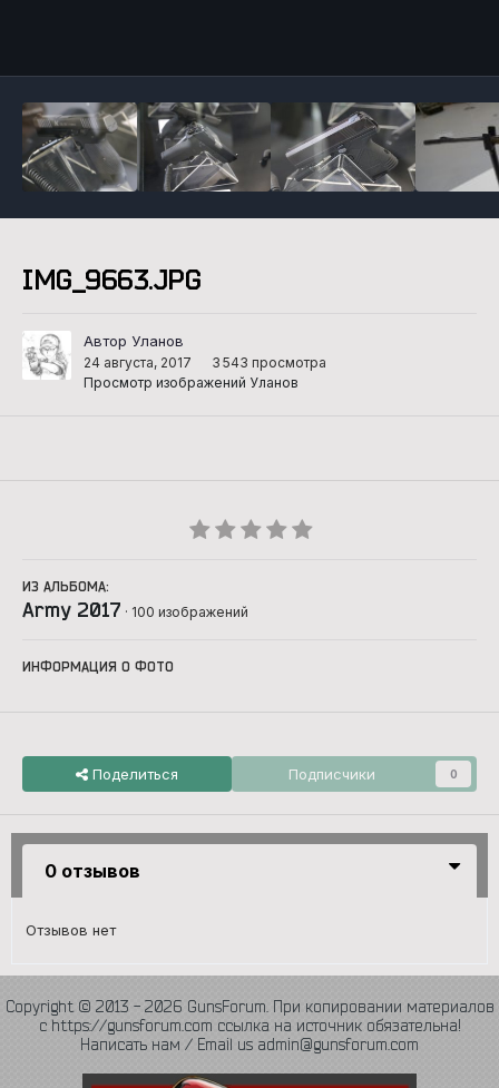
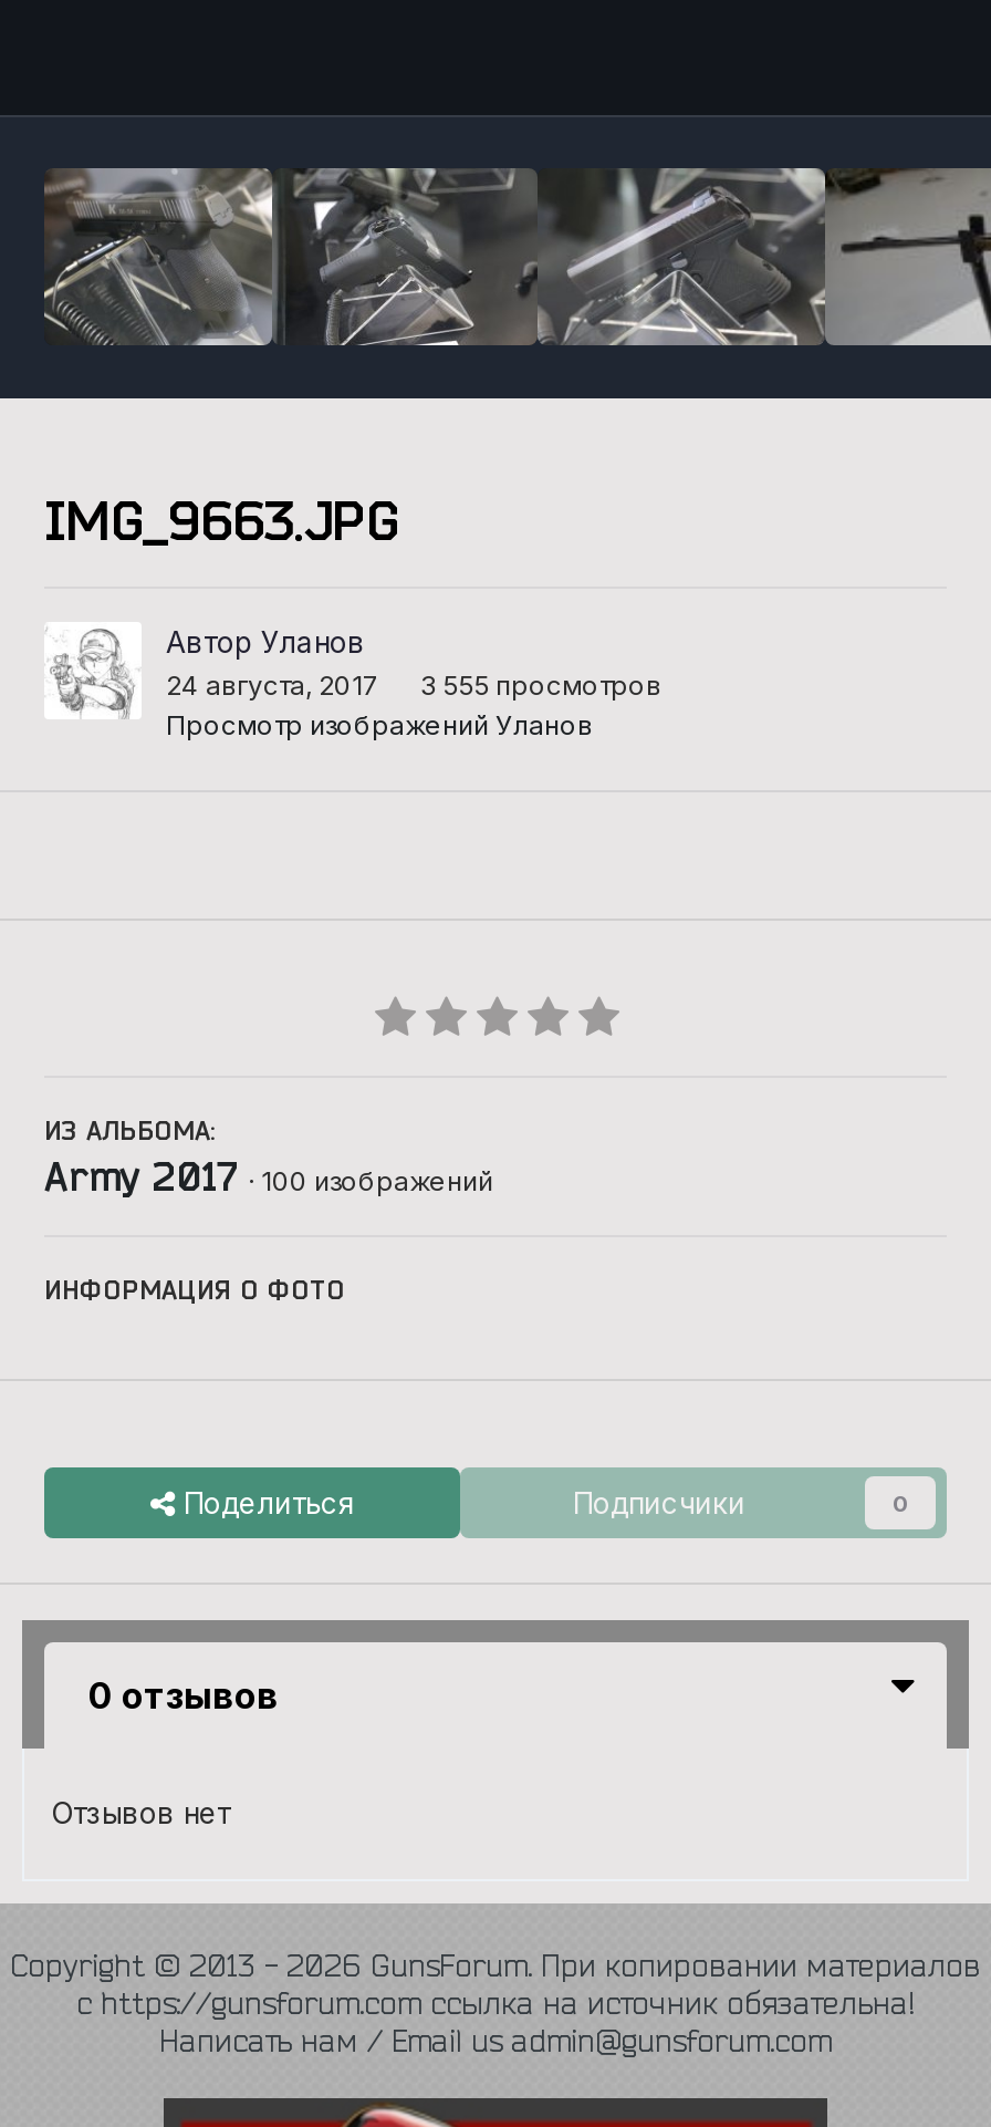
[84,354,326,371] 24 августа, 2017 3 543 просмотра -> [166,669,661,702] 24 августа, 2017 3 555 просмотров

